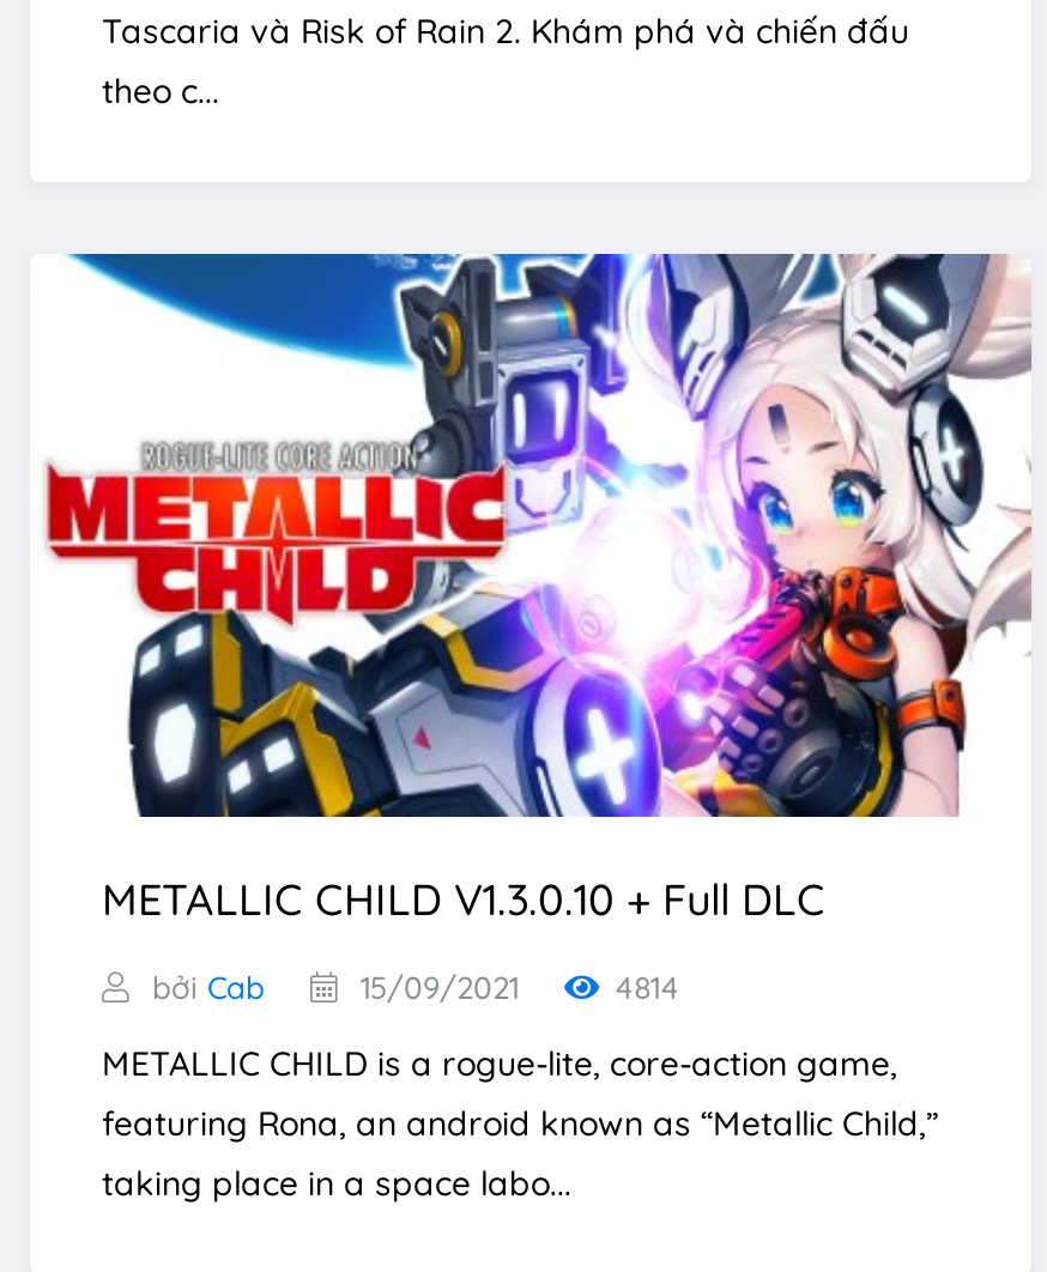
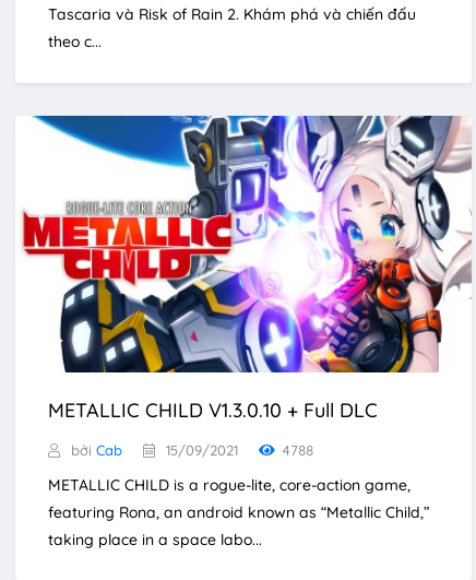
[615,968,679,1006] 4814 -> [282,441,313,459] 4788

